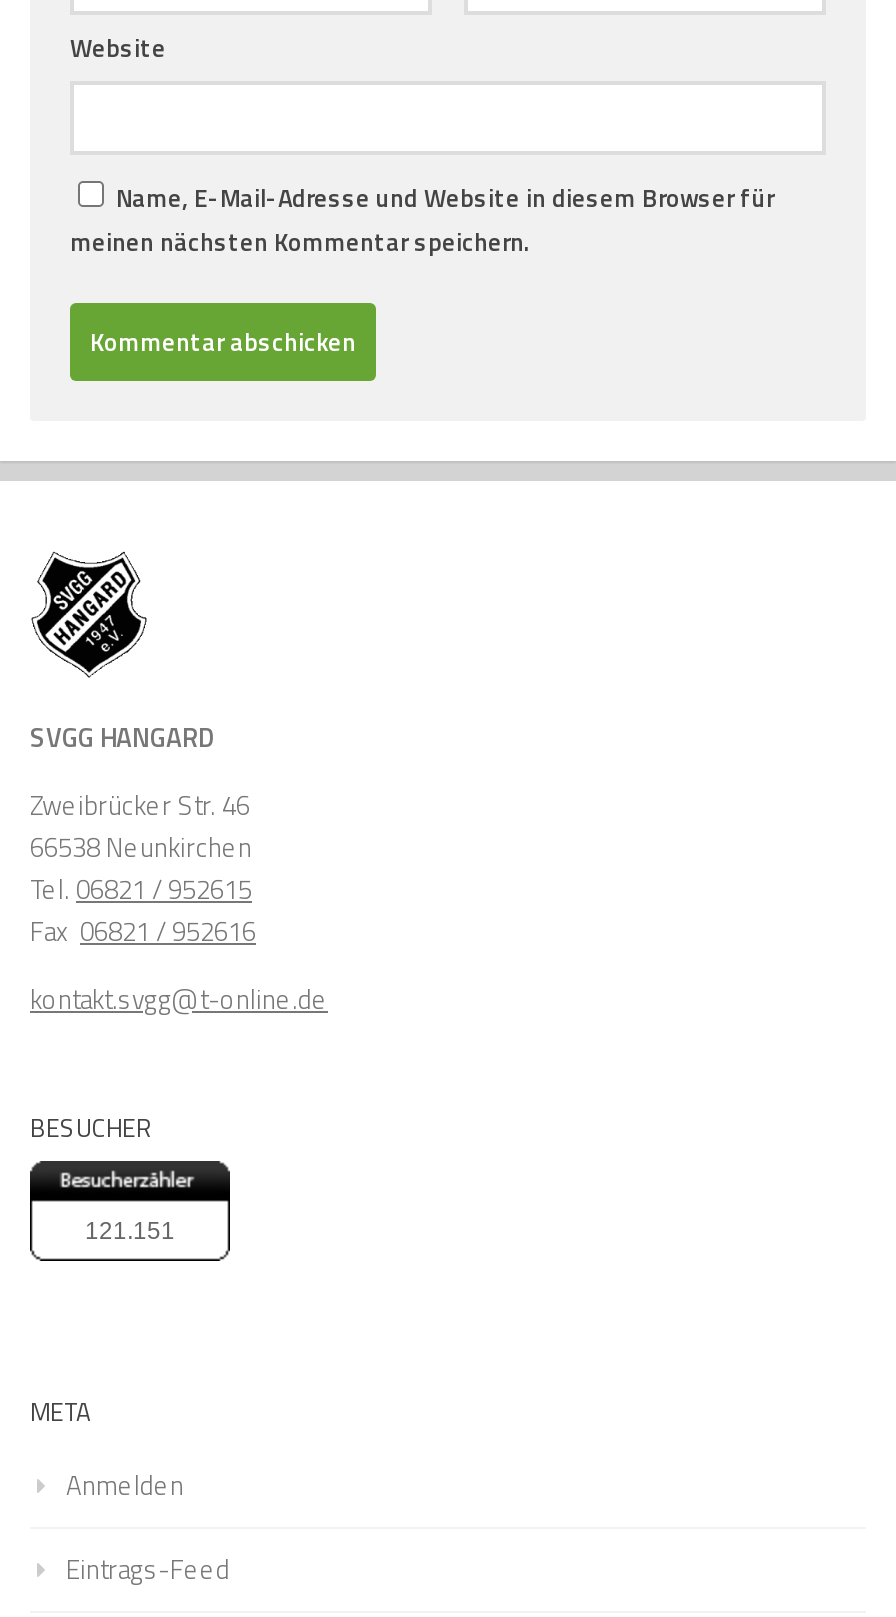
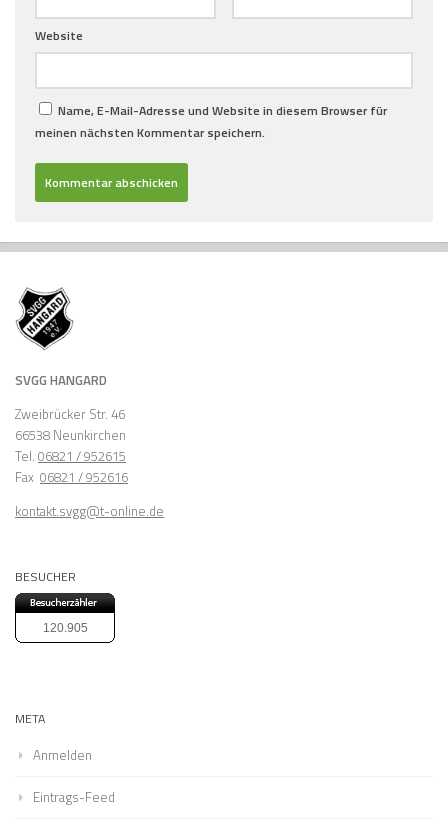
[85,1218,175,1246] 121.151 -> [42,620,87,634] 120.905

